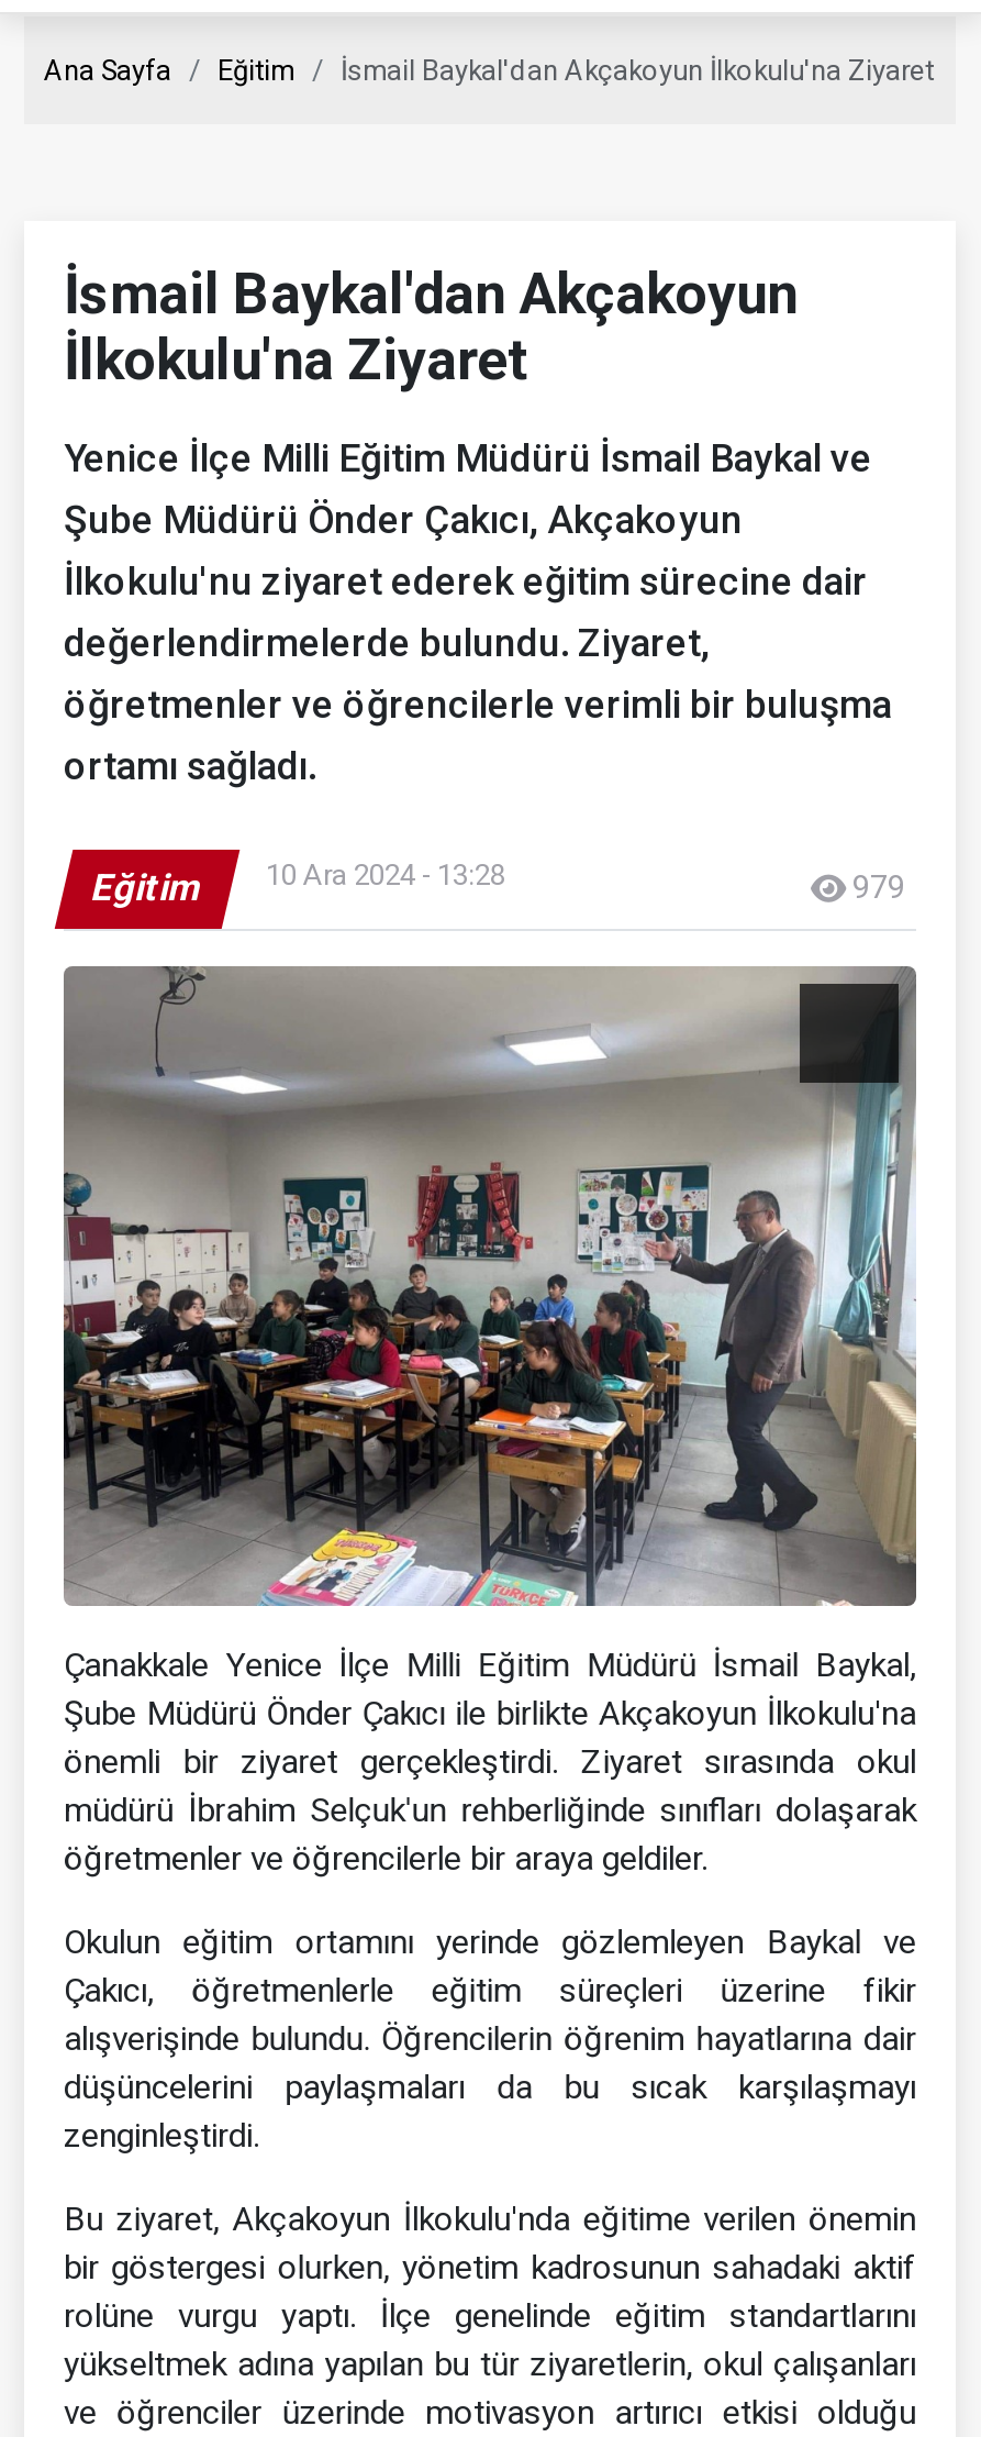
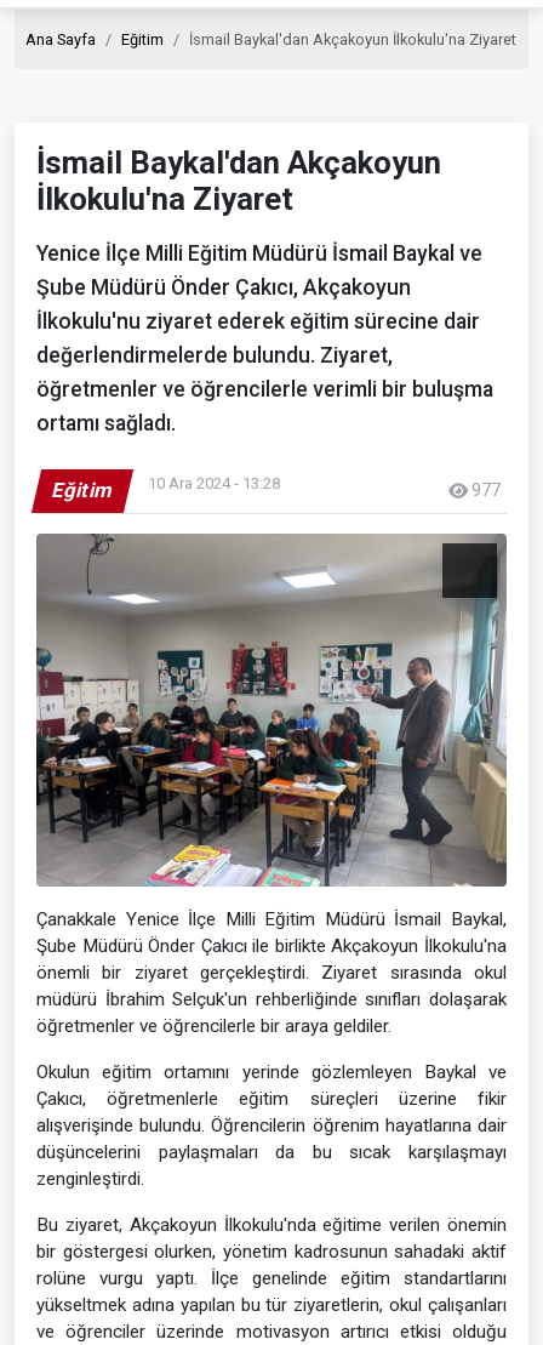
[852,869,905,906] 979 -> [471,480,501,501] 977

